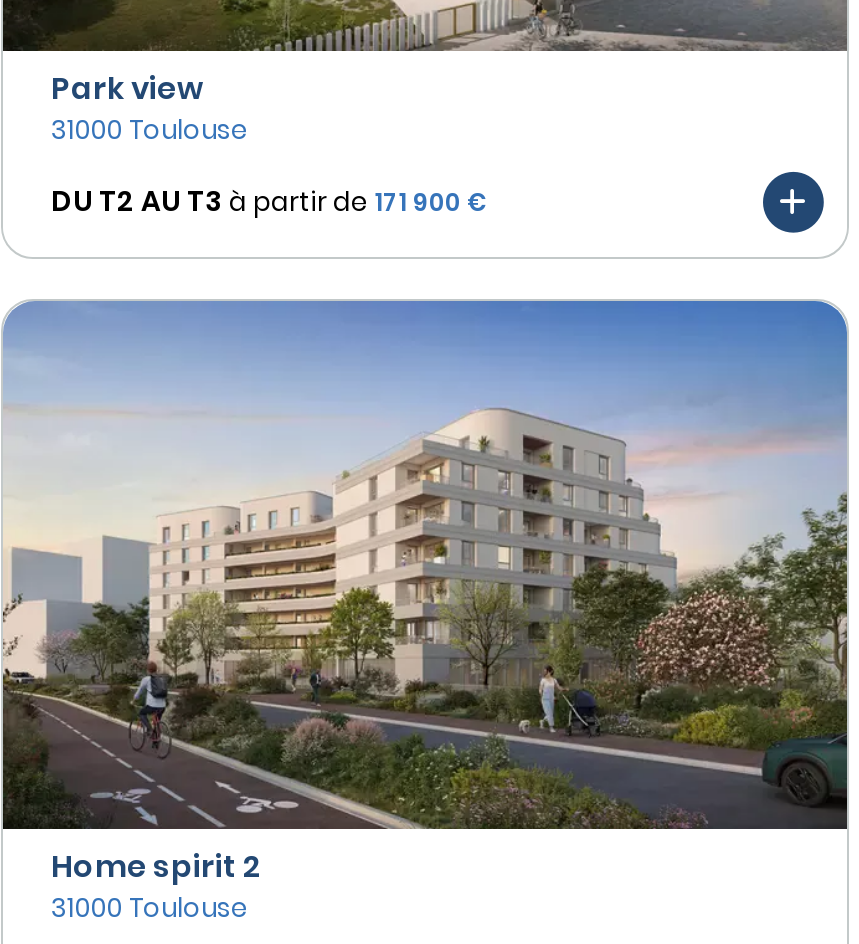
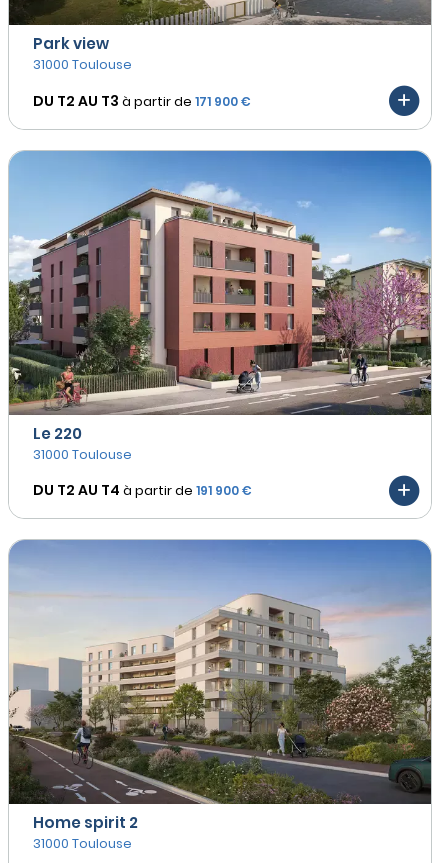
none -> [8,175,432,500] [image] | Le 220 | 31000 Toulouse | DU T2 AU T4 à partir de 191 900 €

